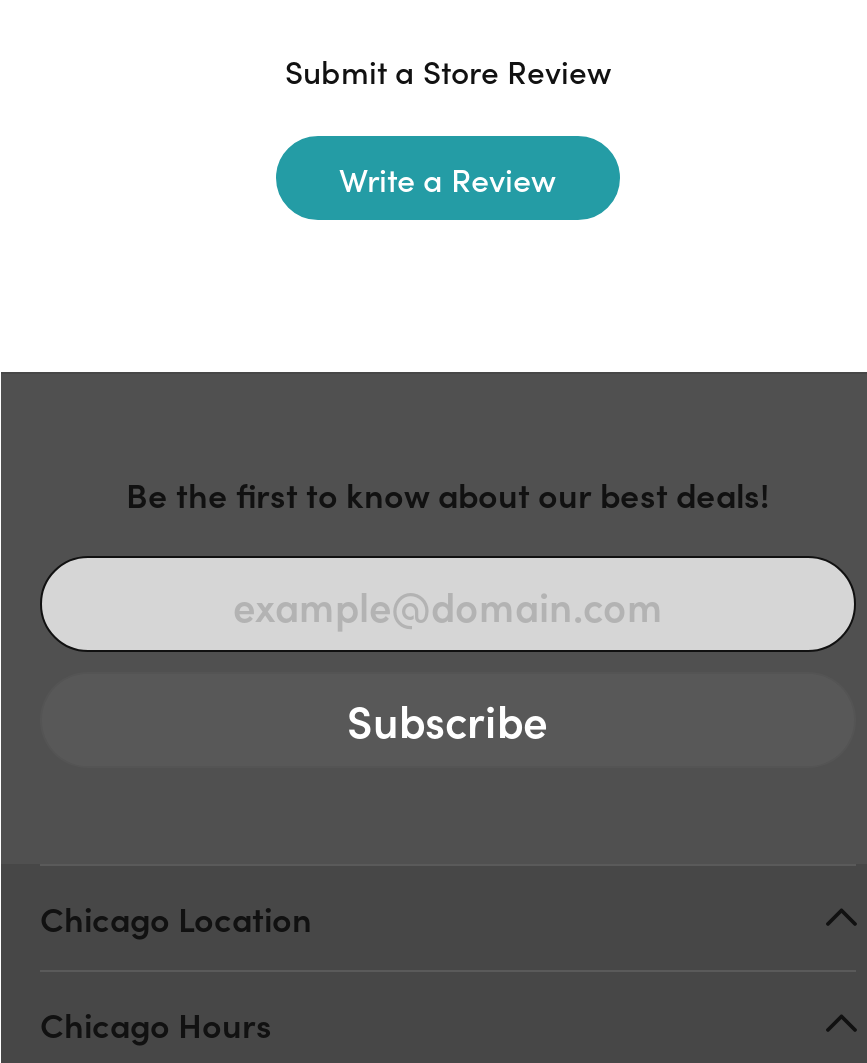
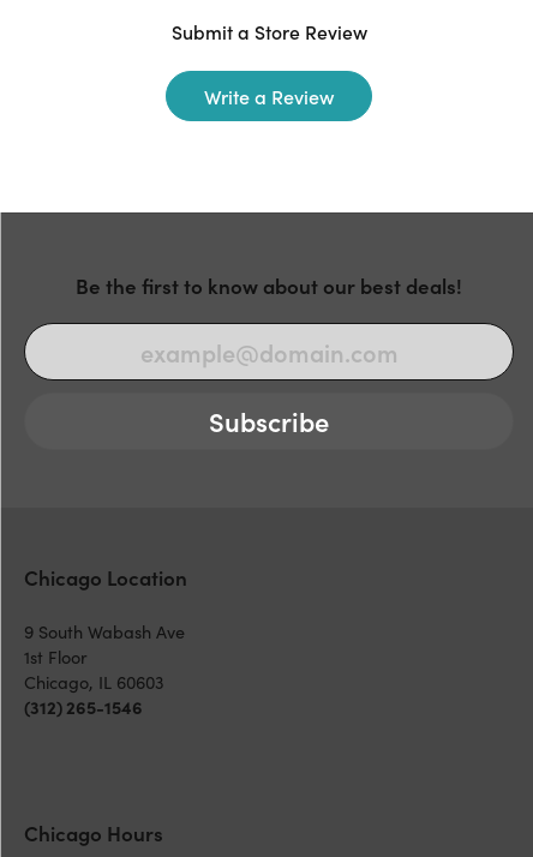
none -> [24,619,185,718] 9 South Wabash Ave | 1st Floor | Chicago, IL 60603 | (312) 265-1546

